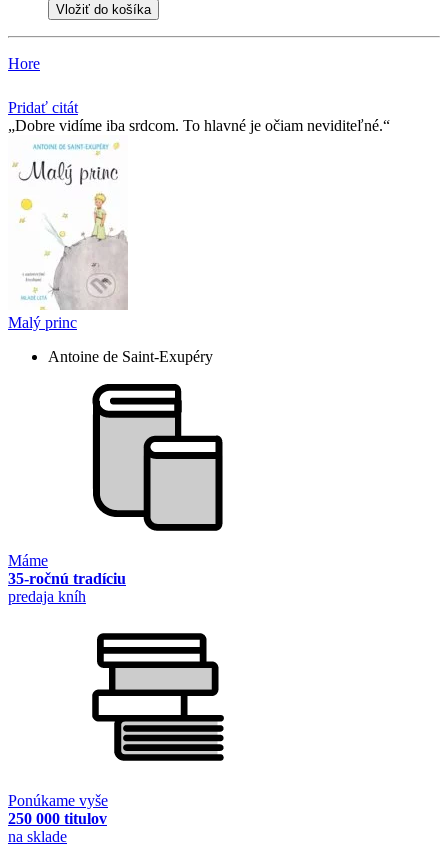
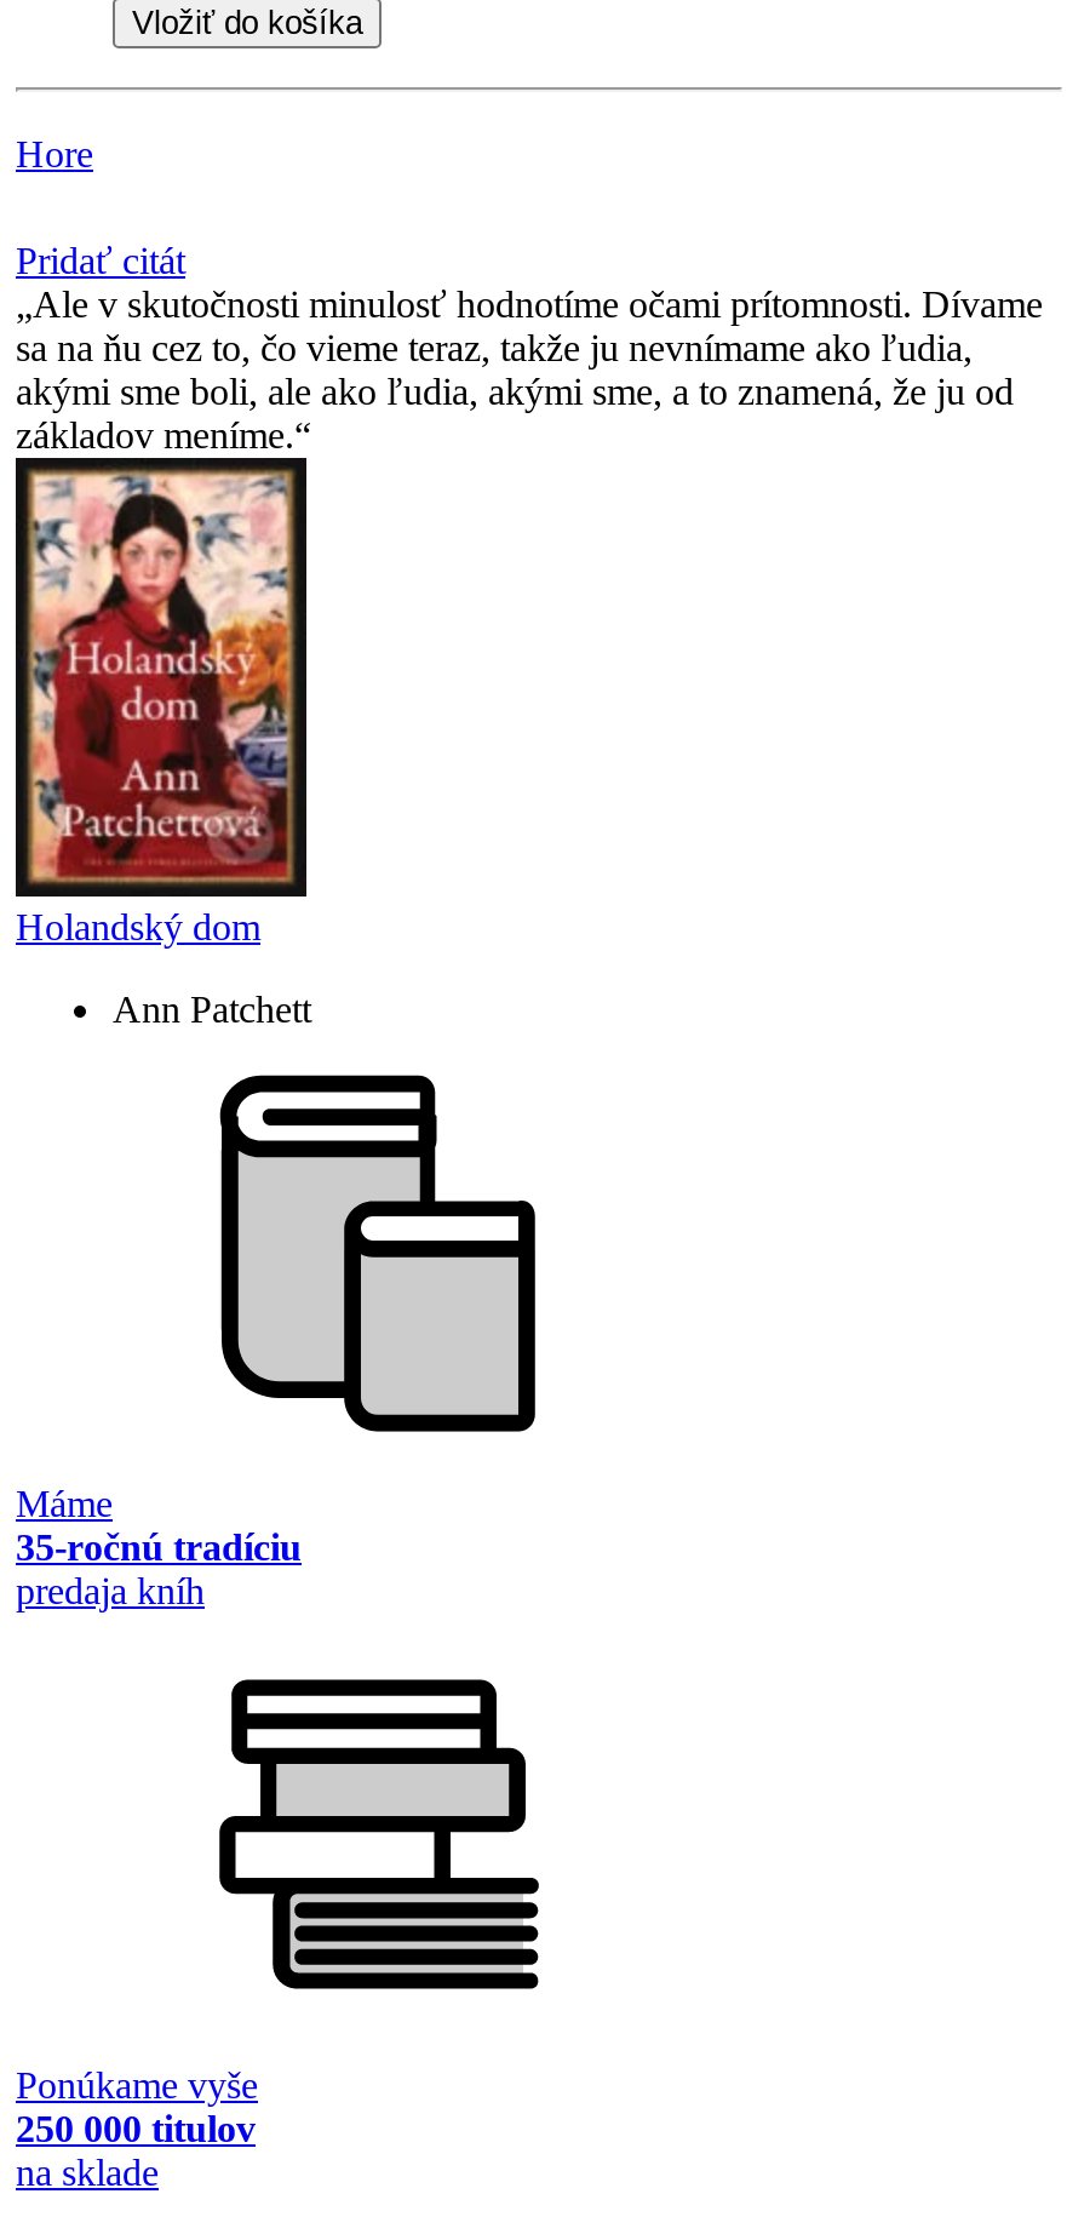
[15,117,383,134] Dobre vidíme iba srdcom. To hlavné je očiam neviditeľné. -> [16,284,1043,456] Ale v skutočnosti minulosť hodnotíme očami prítomnosti. Dívame | sa na ňu cez to, čo vieme teraz, takže ju nevnímame ako ľudia, | akými sme boli, ale ako ľudia, akými sme, a to znamená, že ju od | základov meníme.
[8,196,128,331] [image] | Malý princ -> [13,489,309,948] [image] | Holandský dom
[48,348,213,365] Antoine de Saint-Exupéry -> [113,990,311,1031] Ann Patchett

